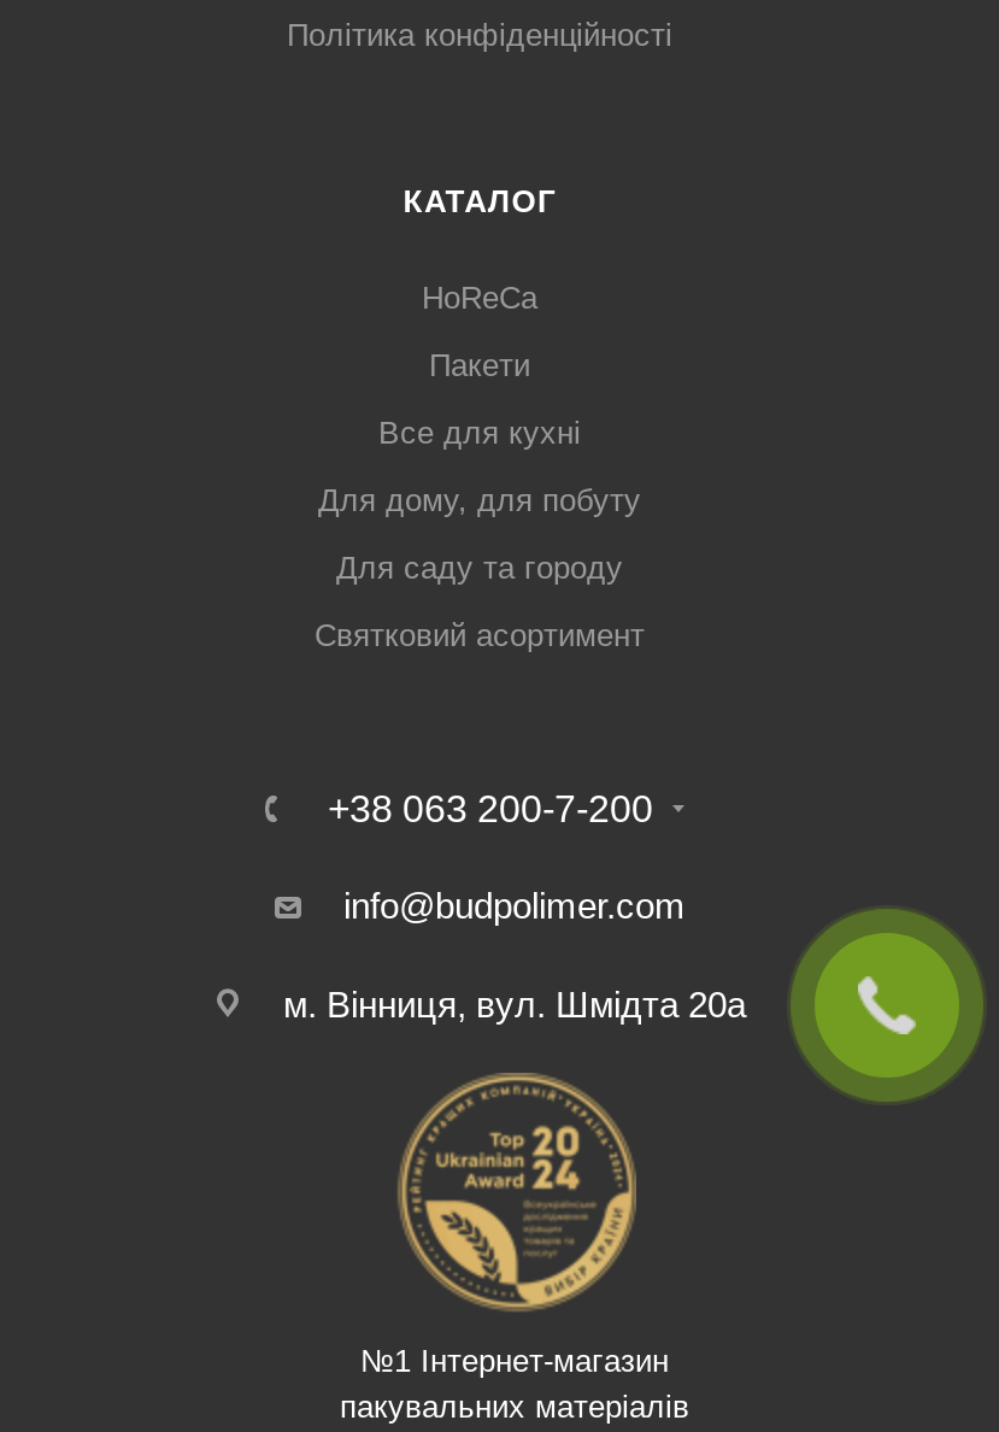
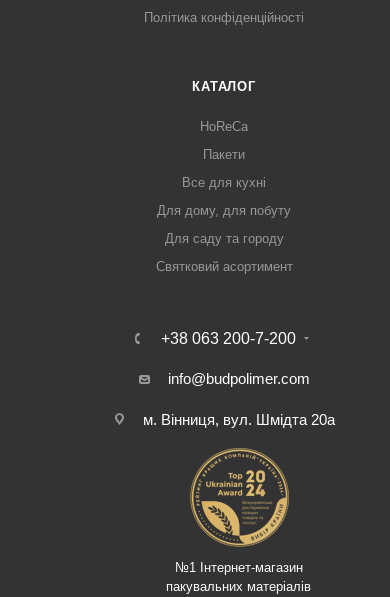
[788,906,986,1104] [image] -> none

